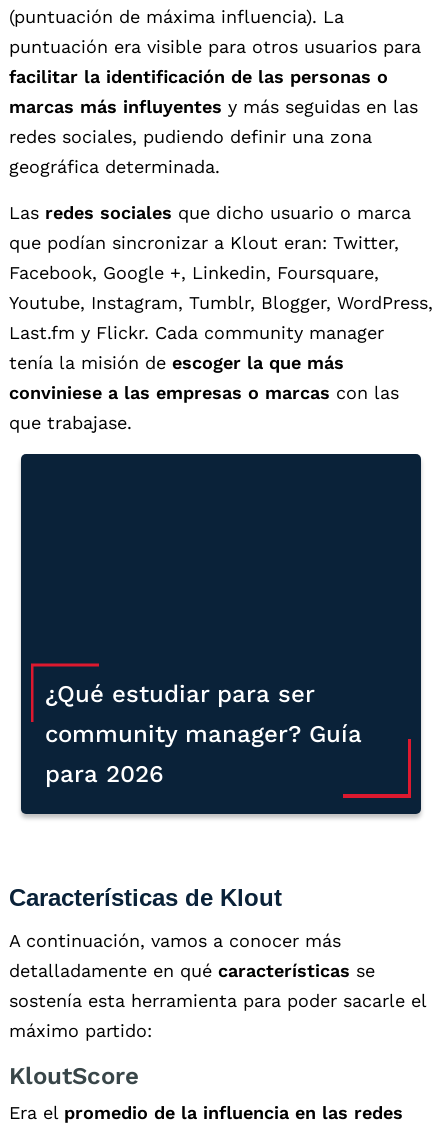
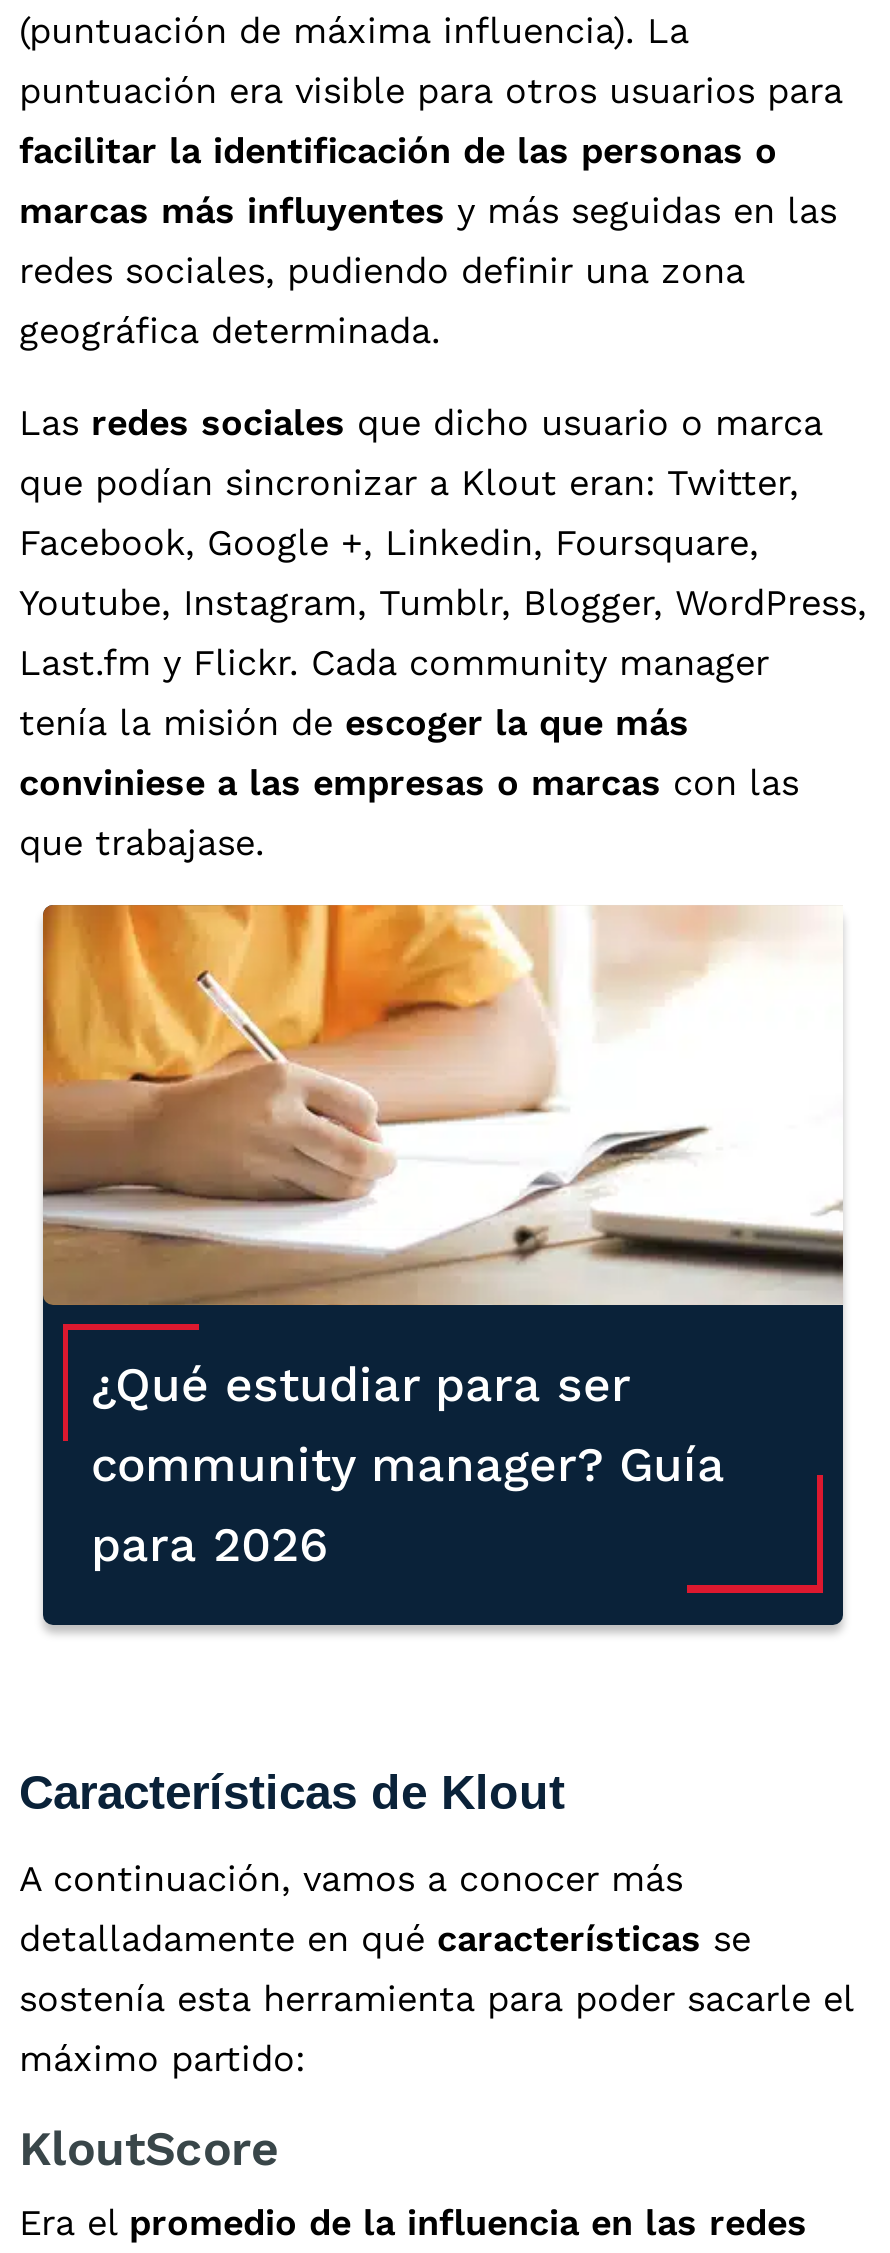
none -> [41,903,845,1307] [image]

